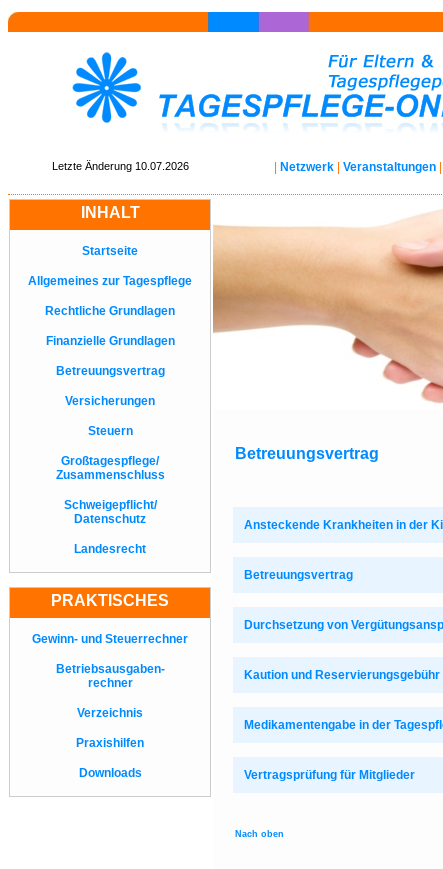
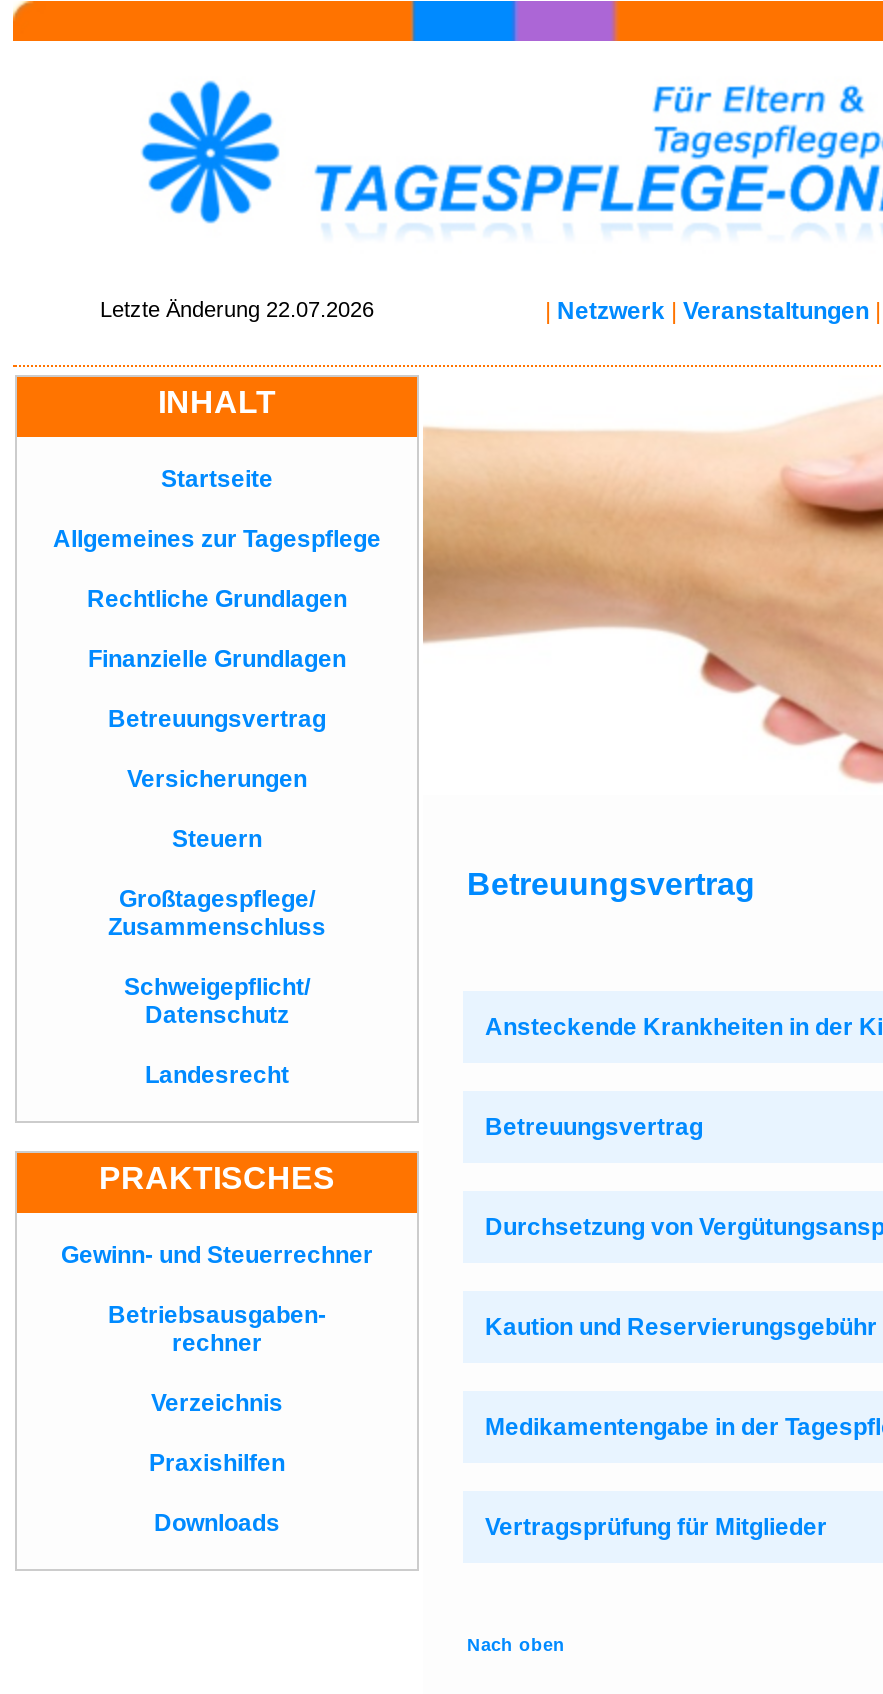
[51,160,188,172] Letzte Änderung 10.07.2026 -> [100,297,374,321] Letzte Änderung 22.07.2026

